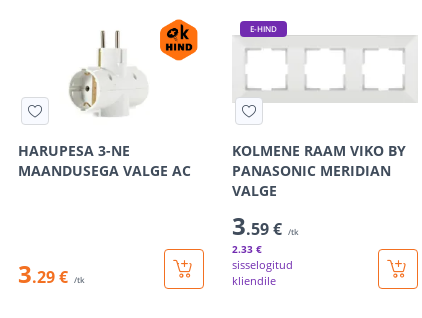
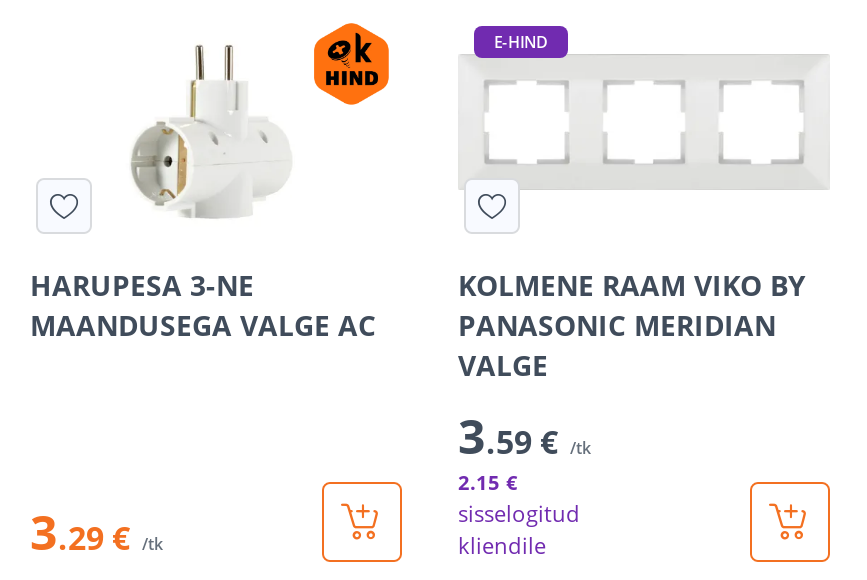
[232,242,262,256] 2.33 € -> [458,468,518,496] 2.15 €

